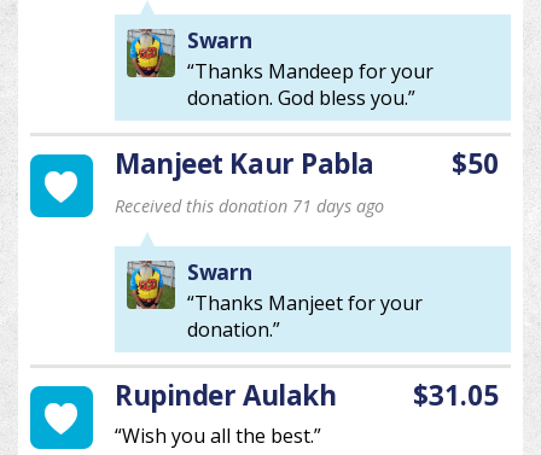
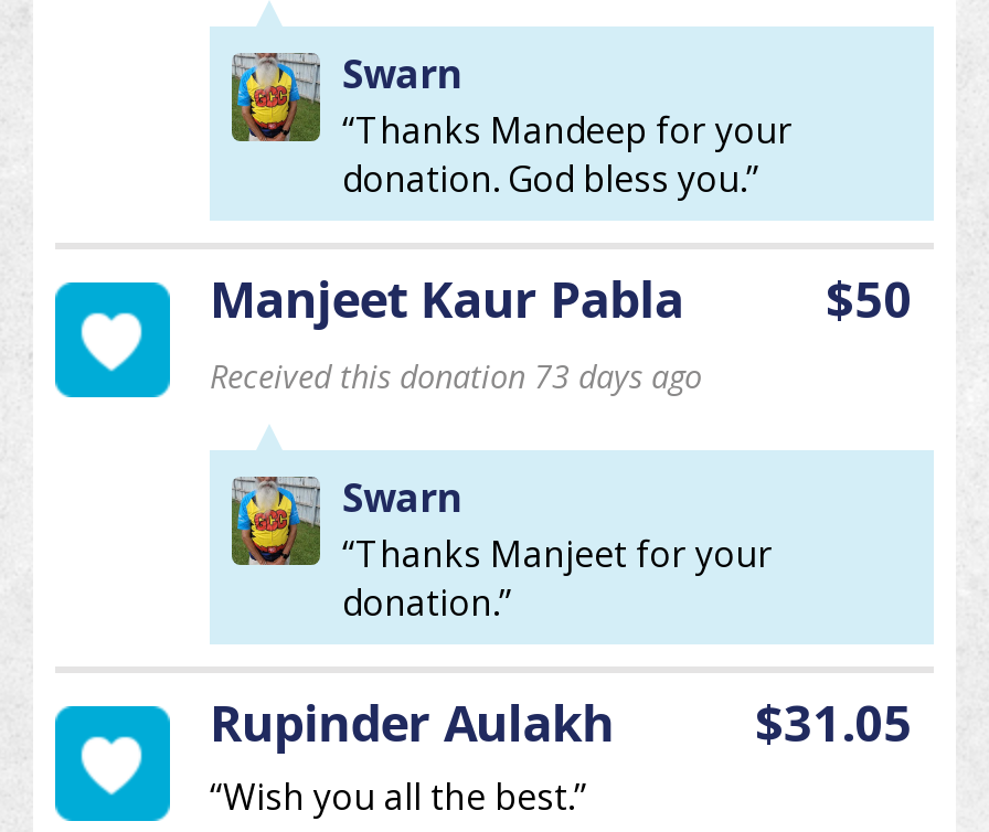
[115,194,384,217] Received this donation 71 days ago -> [210,355,702,397] Received this donation 73 days ago

